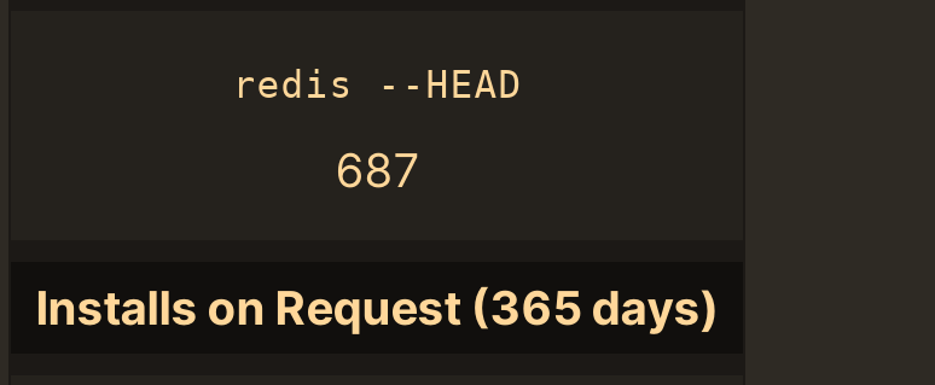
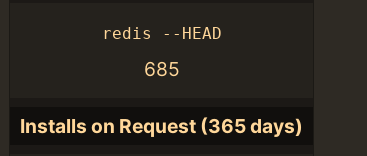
[335,142,420,200] 687 -> [144,57,180,81] 685

